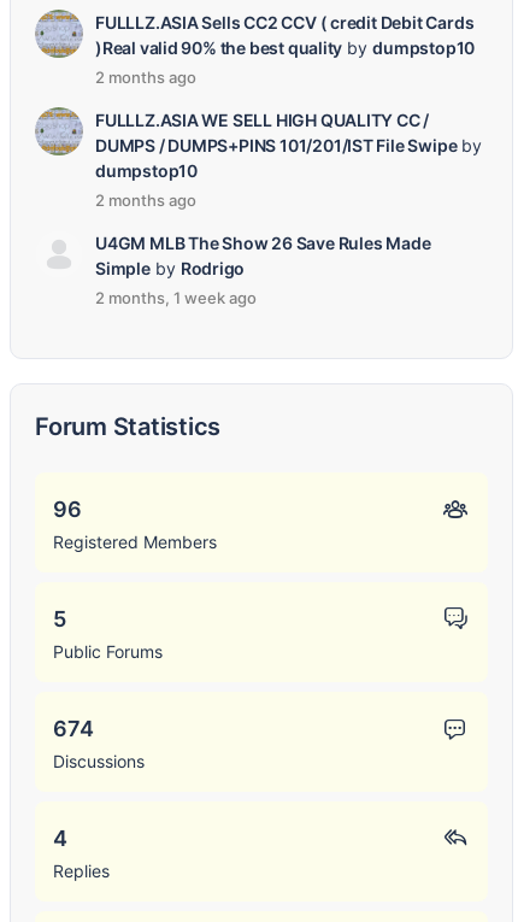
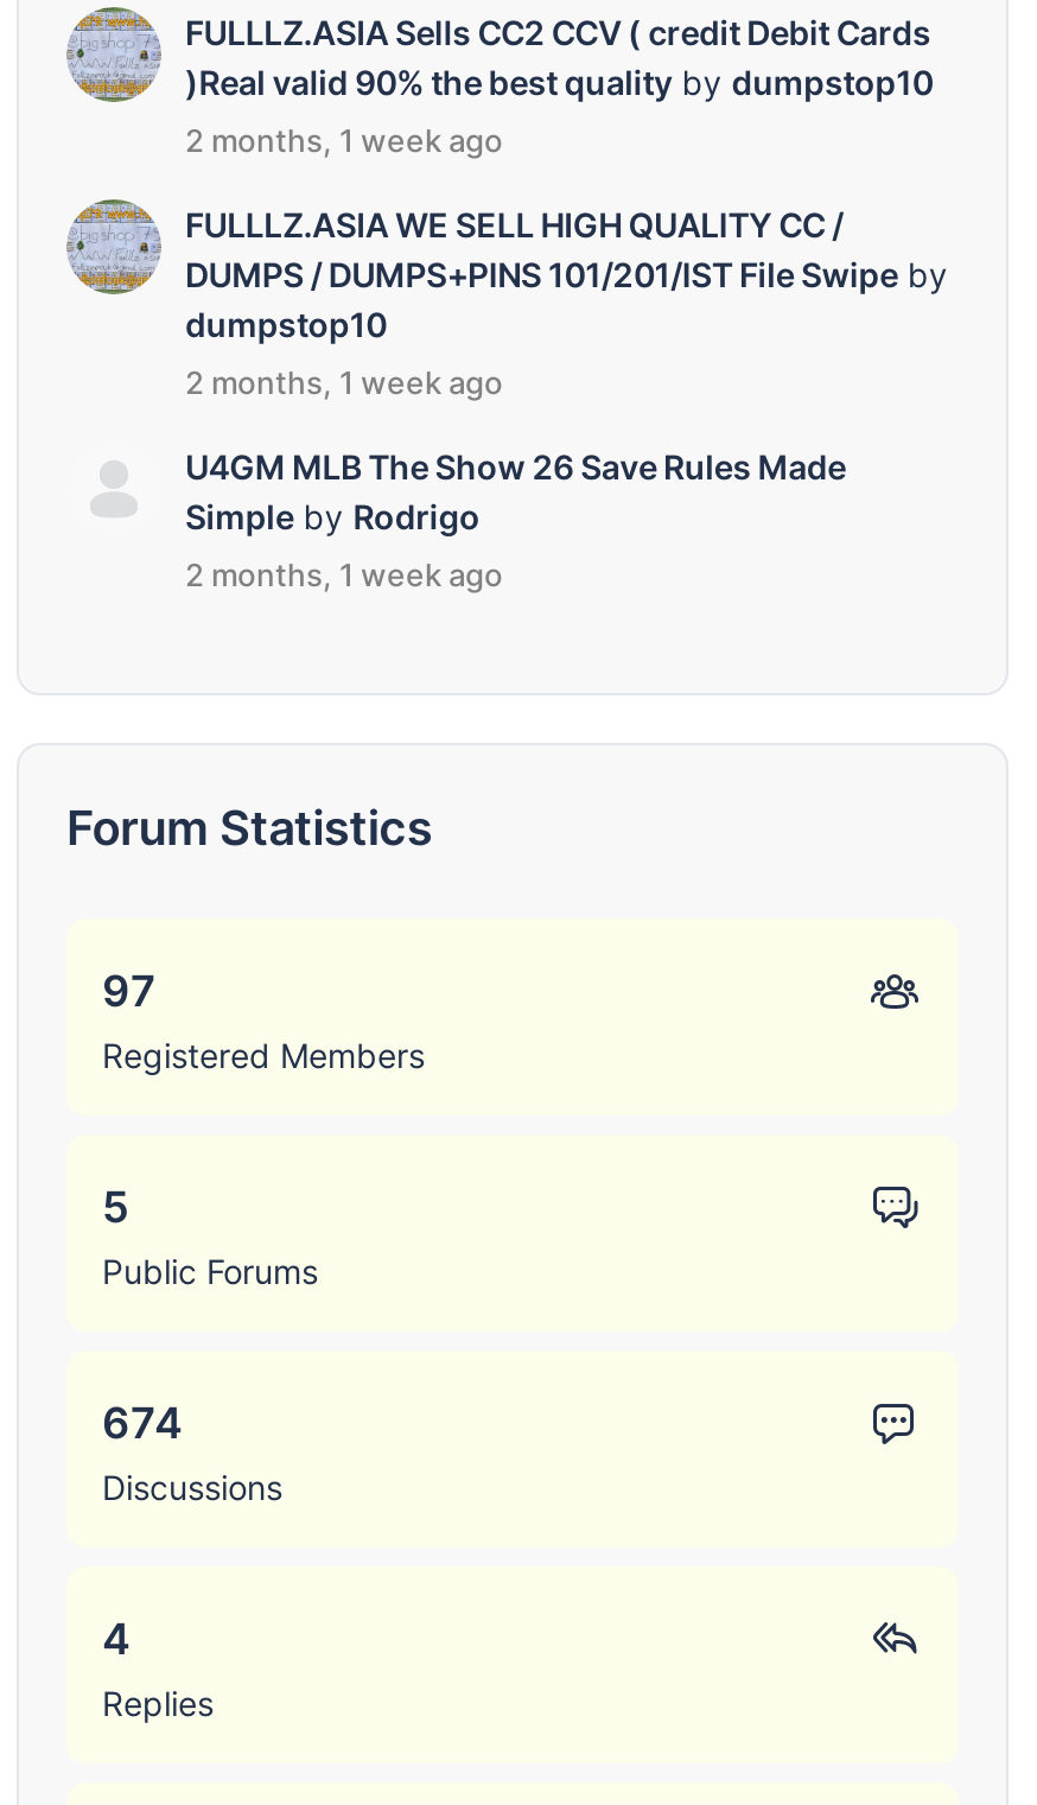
[95,67,196,87] 2 months ago -> [185,121,503,159] 2 months, 1 week ago
[95,190,196,210] 2 months ago -> [185,363,503,401] 2 months, 1 week ago
[53,497,82,522] 96 -> [102,966,157,1016] 97

